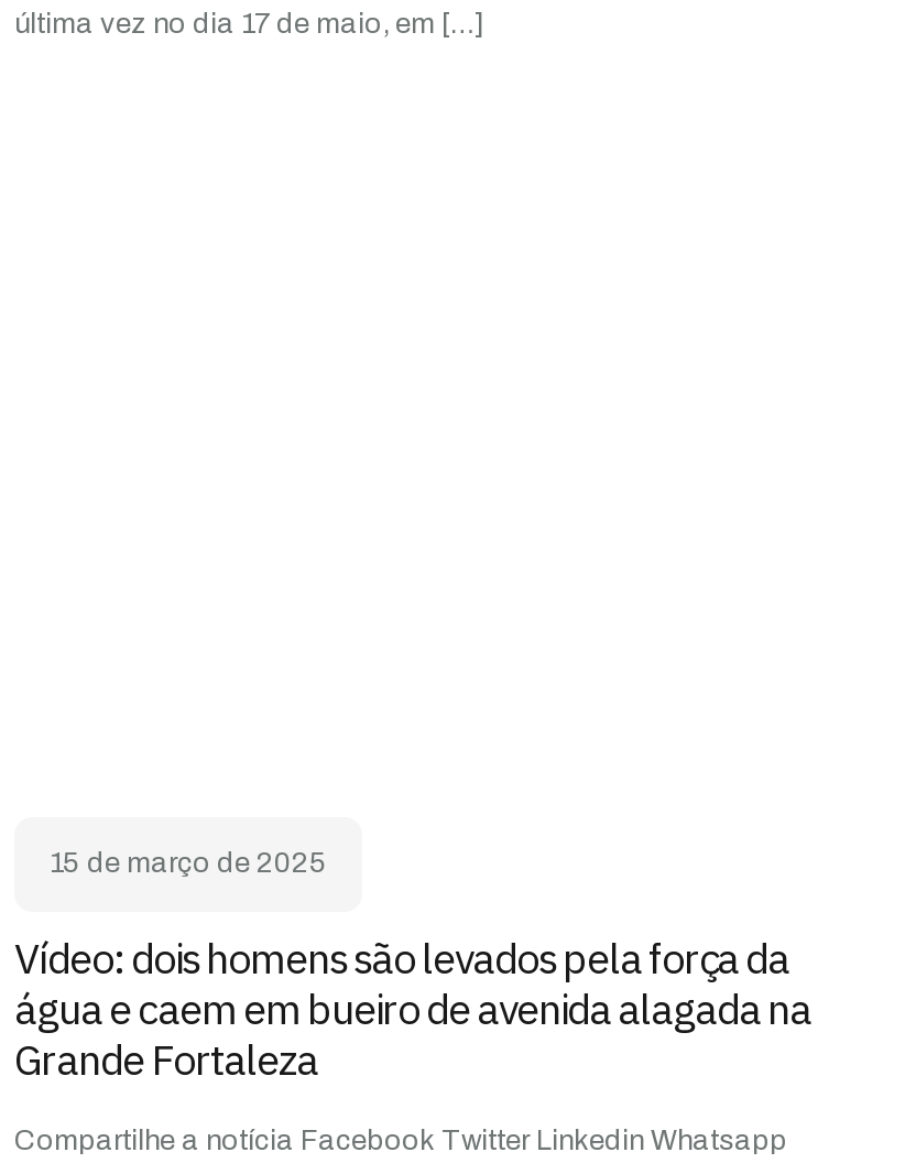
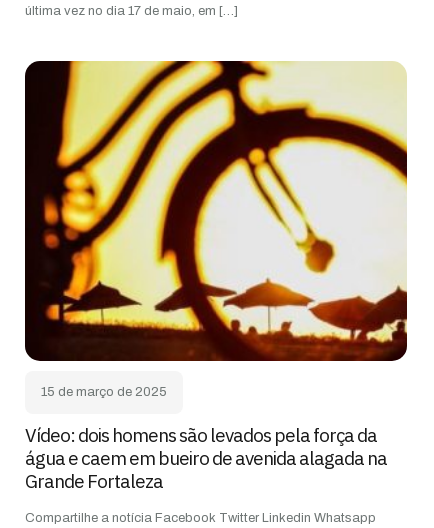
none -> [24,60,408,362] [image]

